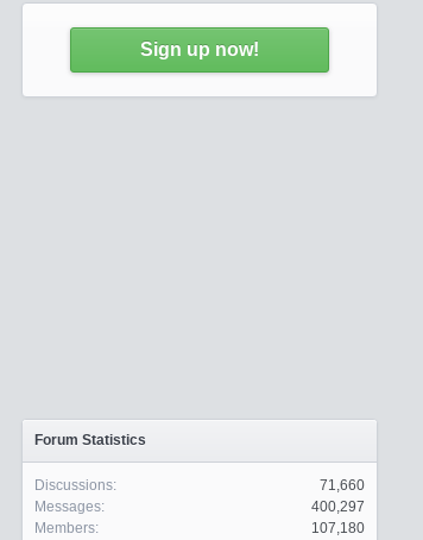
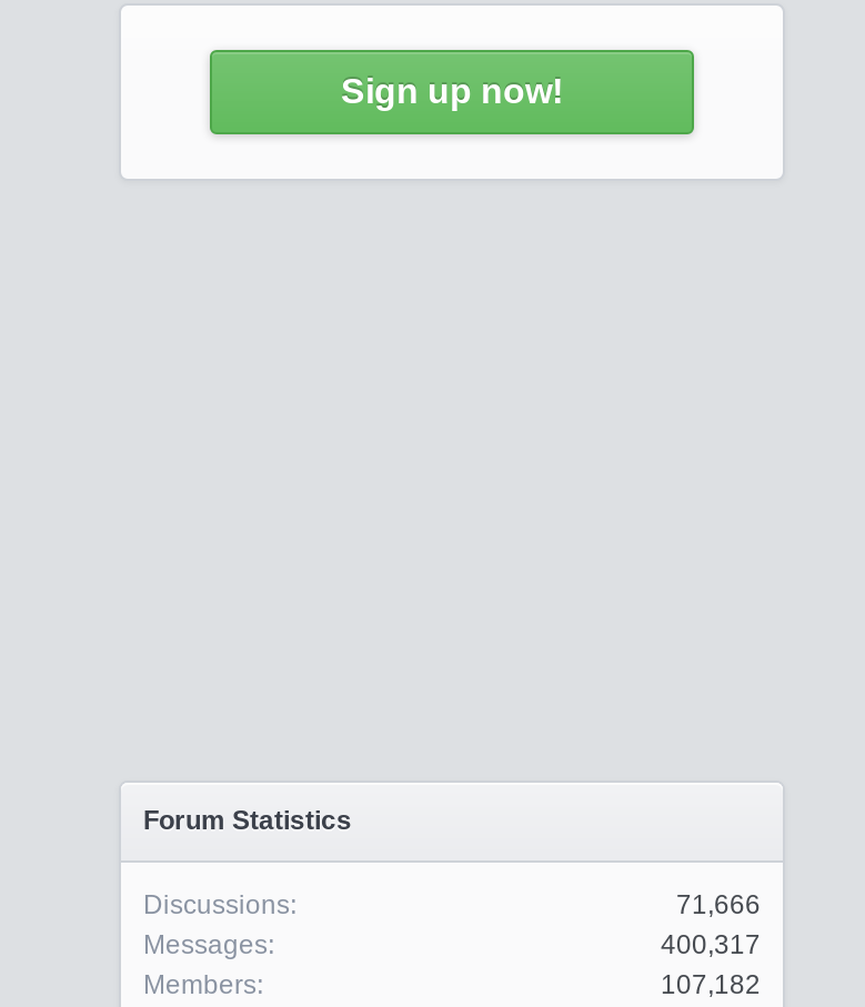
[320,477,365,494] 71,660 -> [676,889,761,920] 71,666
[311,498,365,515] 400,297 -> [661,929,761,960] 400,317
[311,520,365,536] 107,180 -> [661,969,761,1000] 107,182

